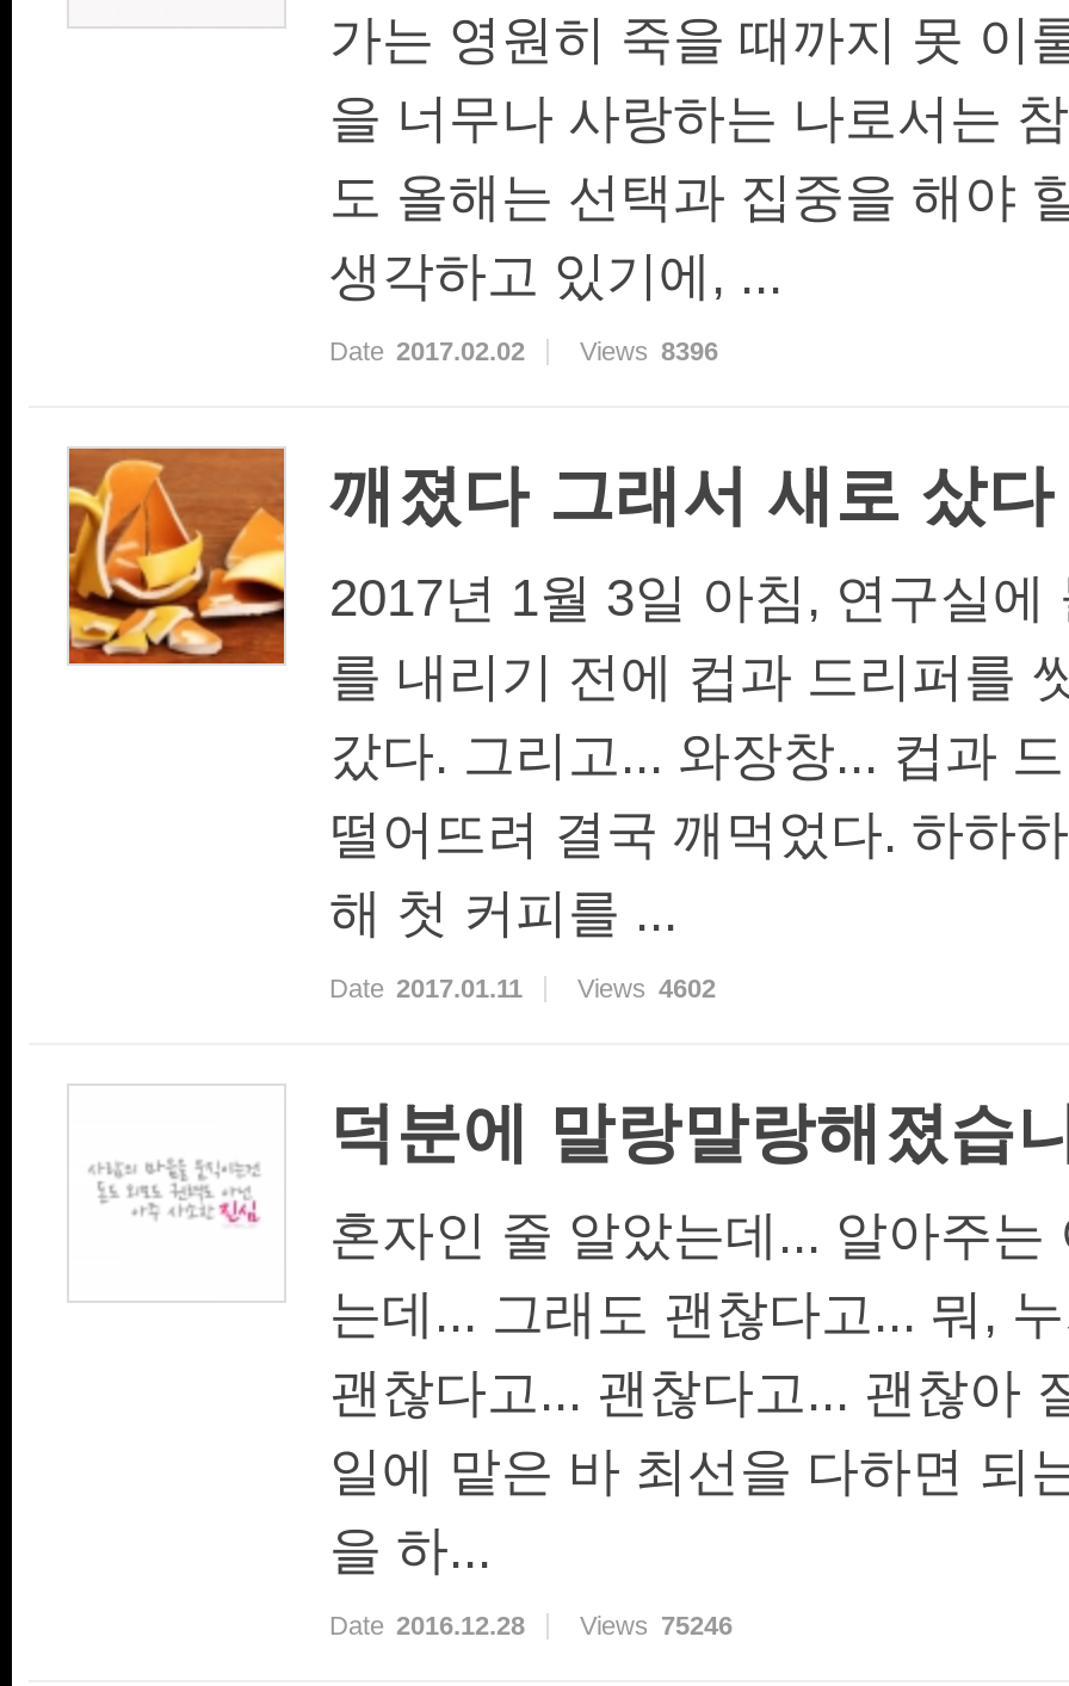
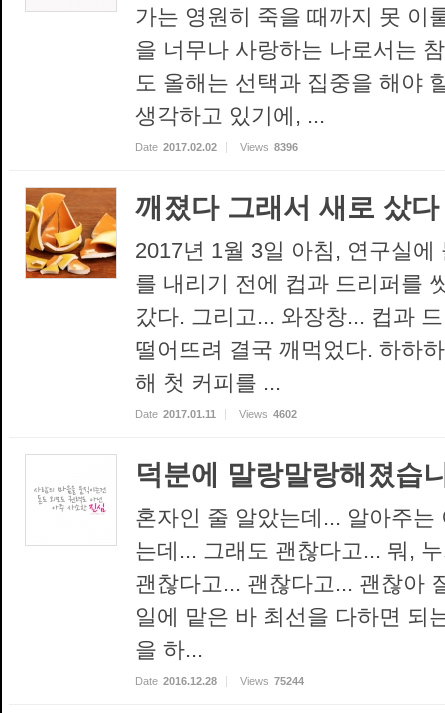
[329,1611,733,1639] Date 2016.12.28 Views 75246 -> [135,675,304,687] Date 2016.12.28 Views 75244

